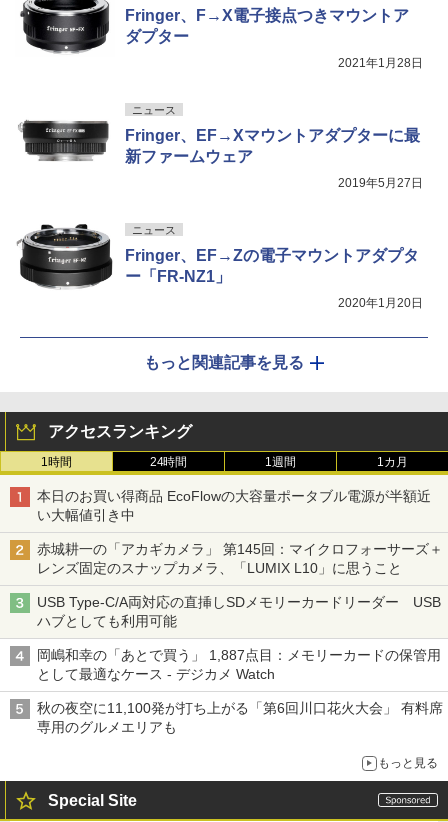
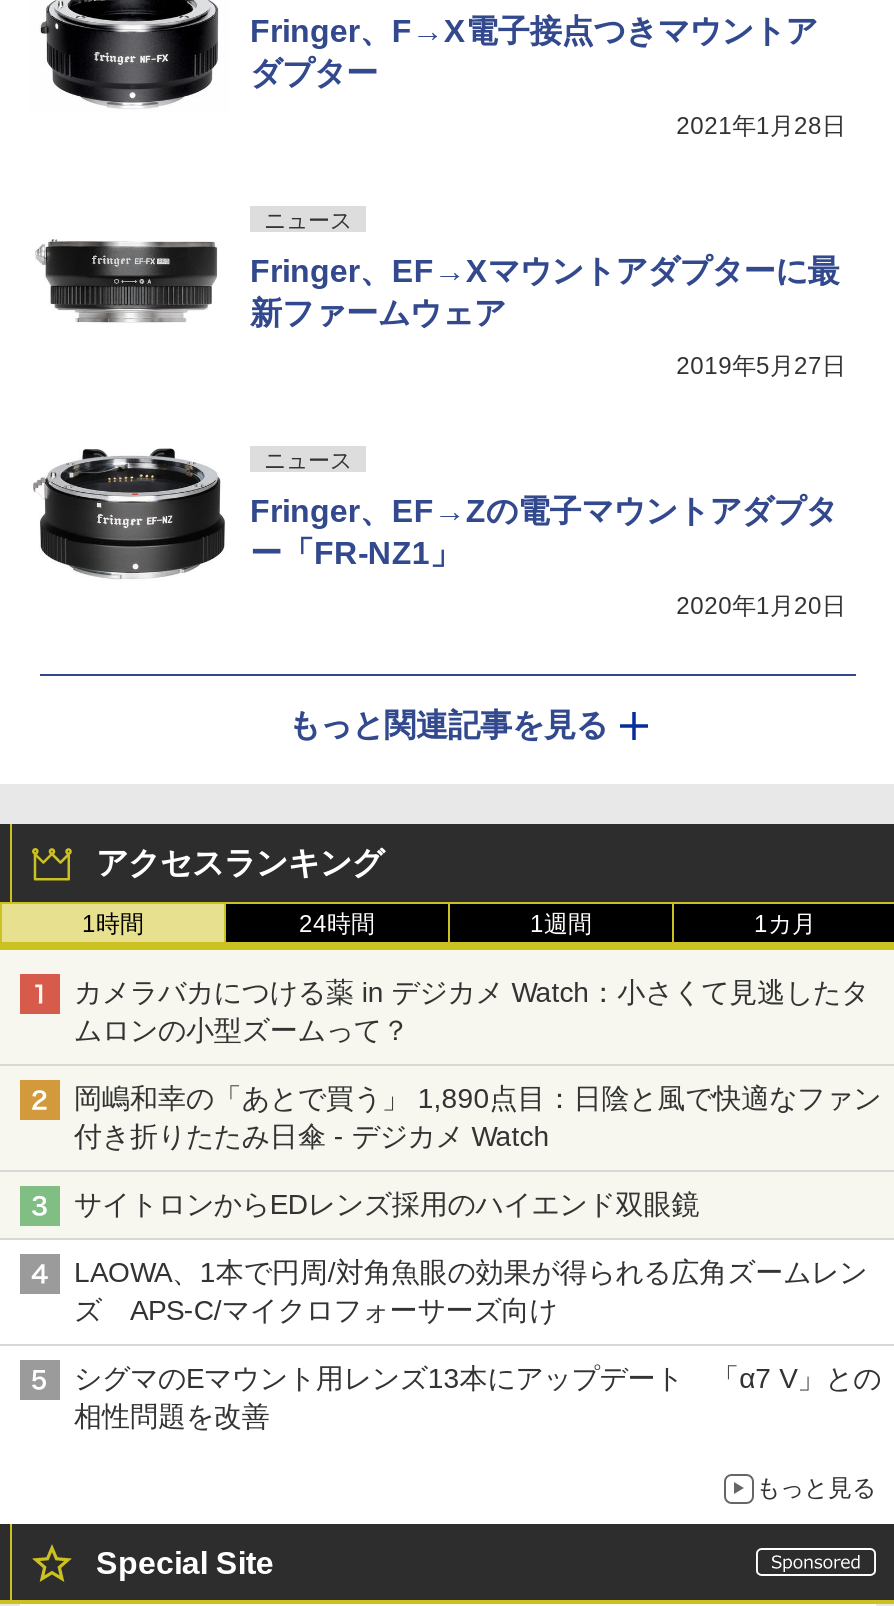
[37,488,430,523] 本日のお買い得商品 EcoFlowの大容量ポータブル電源が半額近 | い大幅値引き中 -> [74,976,869,1046] カメラバカにつける薬 in デジカメ Watch：小さくて見逃したタ | ムロンの小型ズームって？
[37,541,443,576] 赤城耕一の「アカギカメラ」 第145回：マイクロフォーサーズ＋ | レンズ固定のスナップカメラ、「LUMIX L10」に思うこと -> [74,1082,881,1152] 岡嶋和幸の「あとで買う」 1,890点目：日陰と風で快適なファン | 付き折りたたみ日傘 - デジカメ Watch
[37,594,440,629] USB Type-C/A両対応の直挿しSDメモリーカードリーダー USB | ハブとしても利用可能 -> [74,1188,727,1220] サイトロンからEDレンズ採用のハイエンド双眼鏡
[37,647,440,682] 岡嶋和幸の「あとで買う」 1,887点目：メモリーカードの保管用 | として最適なケース - デジカメ Watch -> [74,1256,867,1326] LAOWA、1本で円周/対角魚眼の効果が得られる広角ズームレン | ズ APS-C/マイクロフォーサーズ向け
[37,700,442,735] 秋の夜空に11,100発が打ち上がる「第6回川口花火大会」 有料席 | 専用のグルメエリアも -> [74,1362,881,1432] シグマのEマウント用レンズ13本にアップデート 「α7 V」との | 相性問題を改善

